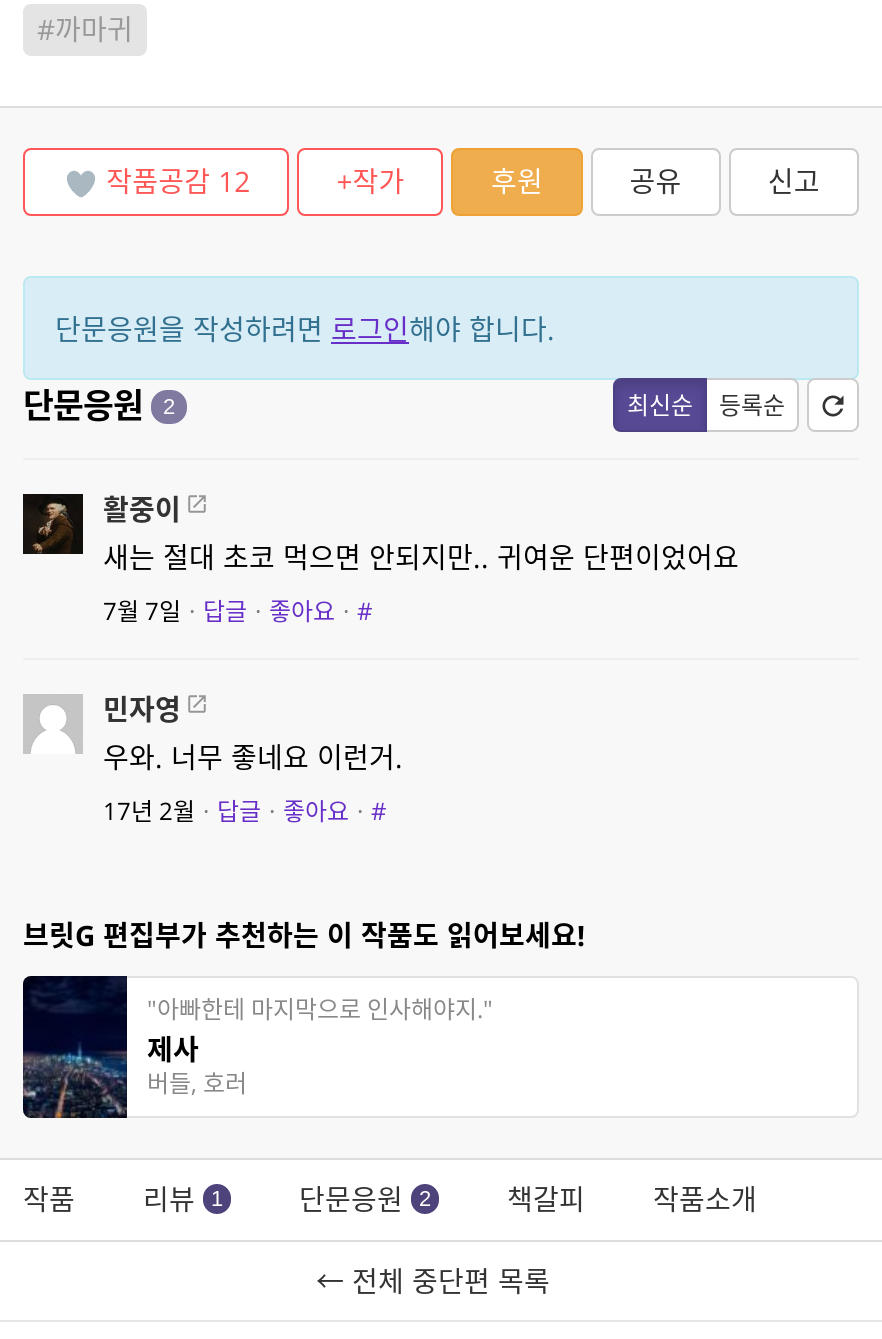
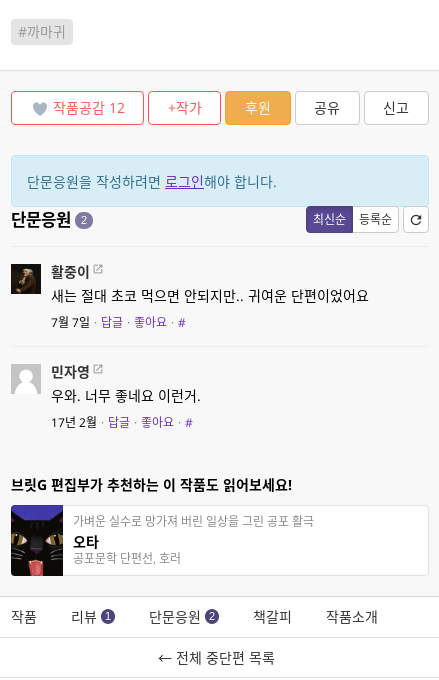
[21,974,493,1120] [image] | "아빠한테 마지막으로 인사해야지." | 제사 | 버들, 호러 -> [10,504,314,577] [image] | 가벼운 실수로 망가져 버린 일상을 그린 공포 활극 | 오타 | 공포문학 단편선, 호러

